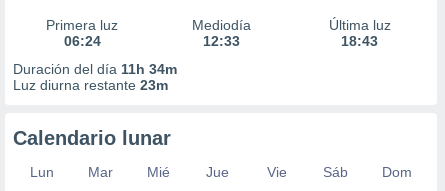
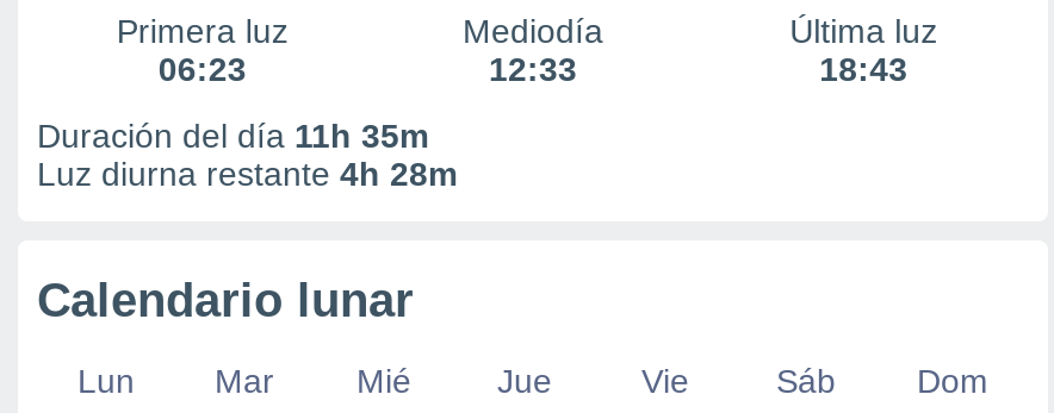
[64,33,101,49] 06:24 -> [158,50,246,88] 06:23
[13,61,177,93] Duración del día 11h 34m | Luz diurna restante 23m -> [37,117,457,193] Duración del día 11h 35m | Luz diurna restante 4h 28m

